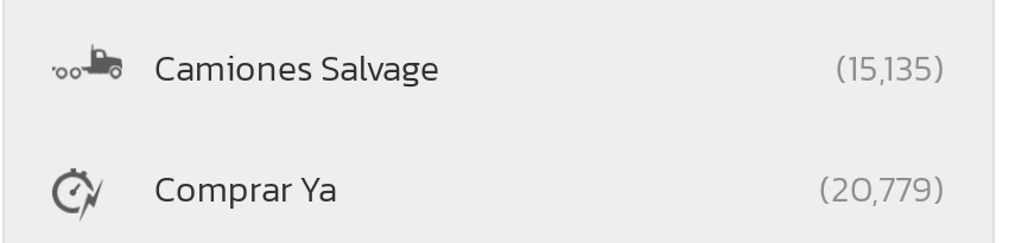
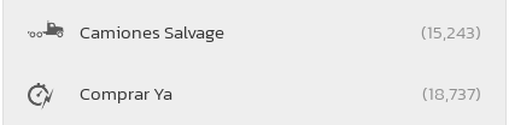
[836,39,945,94] (15,135) -> [421,17,481,45] (15,243)
[819,160,945,215] (20,779) -> [422,79,481,106] (18,737)

